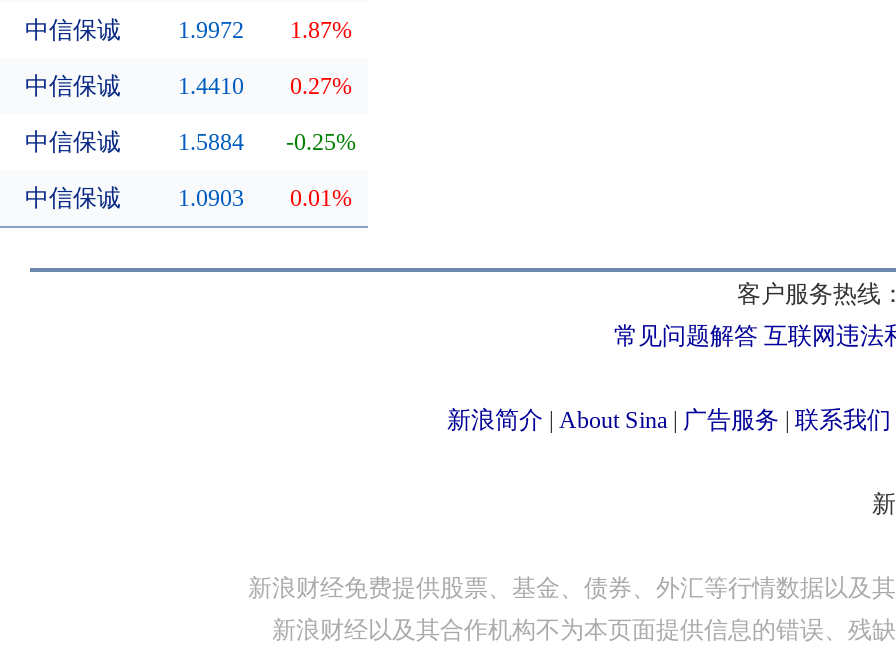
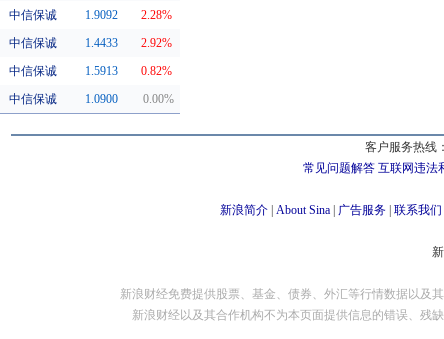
[178,16,244,44] 1.9972 -> [85,8,118,22] 1.9092
[290,16,352,44] 1.87% -> [141,8,172,22] 2.28%
[178,72,244,100] 1.4410 -> [85,36,118,50] 1.4433
[290,72,352,100] 0.27% -> [141,36,172,50] 2.92%
[178,128,244,156] 1.5884 -> [85,64,118,78] 1.5913
[286,128,356,156] -0.25% -> [141,64,172,78] 0.82%
[178,184,244,212] 1.0903 -> [85,92,118,106] 1.0900
[290,184,352,212] 0.01% -> [143,92,174,106] 0.00%

